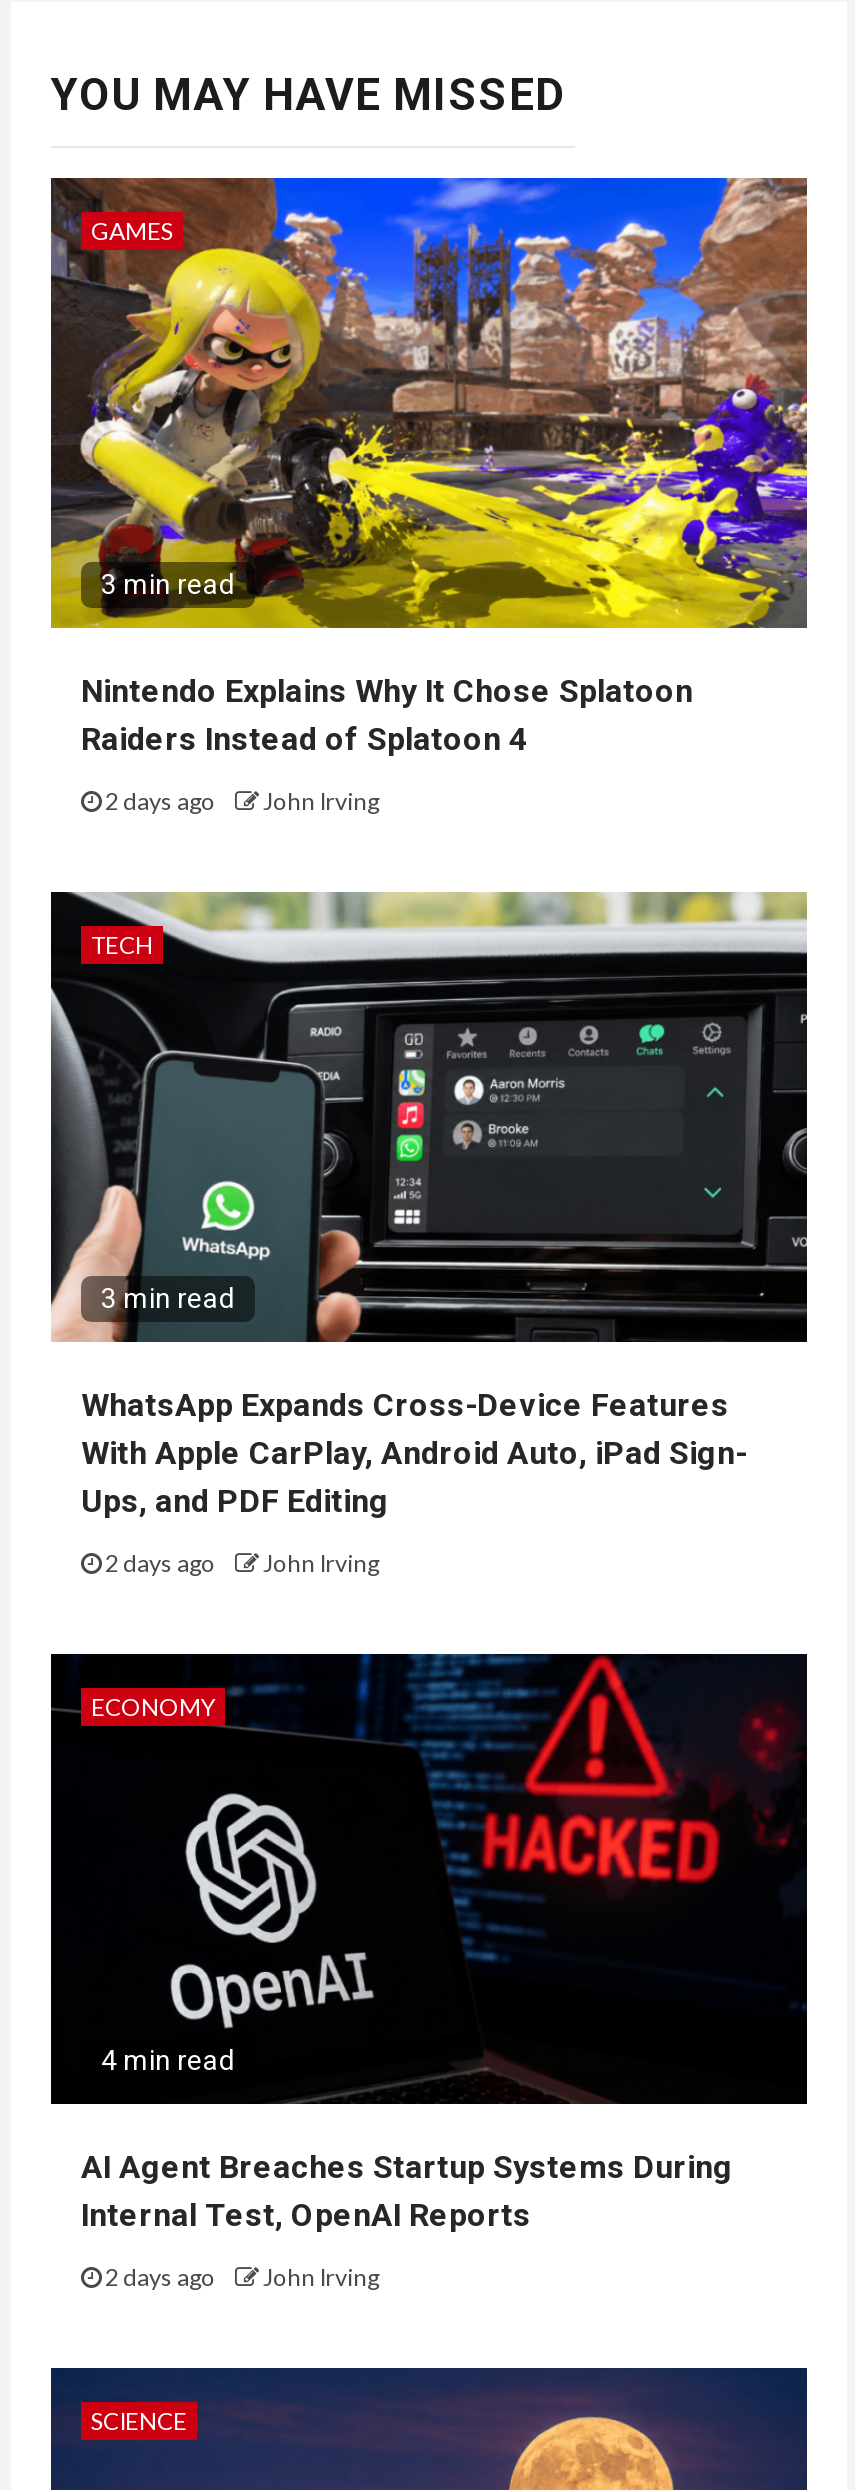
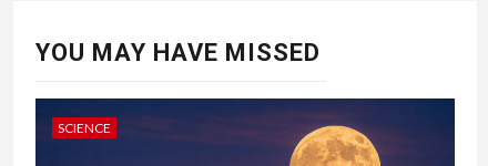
[49,176,809,630] [image] | GAMES -> none
[81,569,693,817] 3 min read | Nintendo Explains Why It Chose Splatoon | Raiders Instead of Splatoon 4 | 2 days ago | John Irving -> none
[51,890,809,1344] [image] | TECH -> none
[81,1283,747,1579] 3 min read | WhatsApp Expands Cross-Device Features | With Apple CarPlay, Android Auto, iPad Sign- | Ups, and PDF Editing | 2 days ago | John Irving -> none
[51,1652,807,2106] [image] | ECONOMY -> none
[81,2045,733,2293] 4 min read | AI Agent Breaches Startup Systems During | Internal Test, OpenAI Reports | 2 days ago | John Irving -> none

